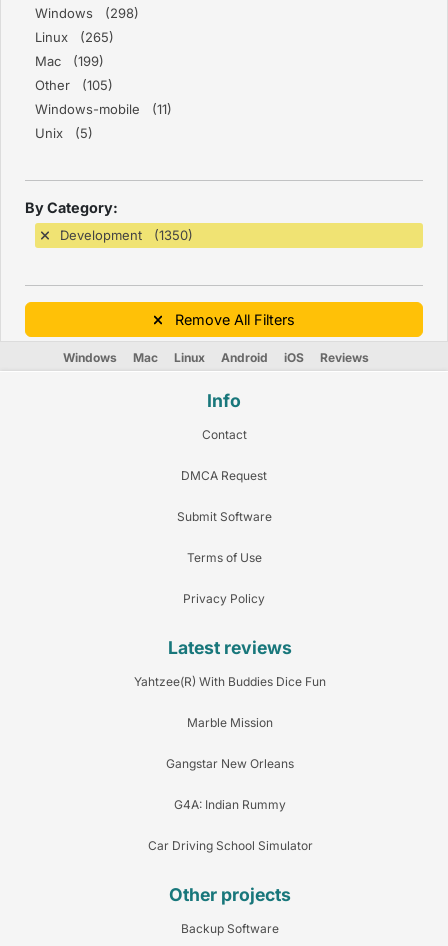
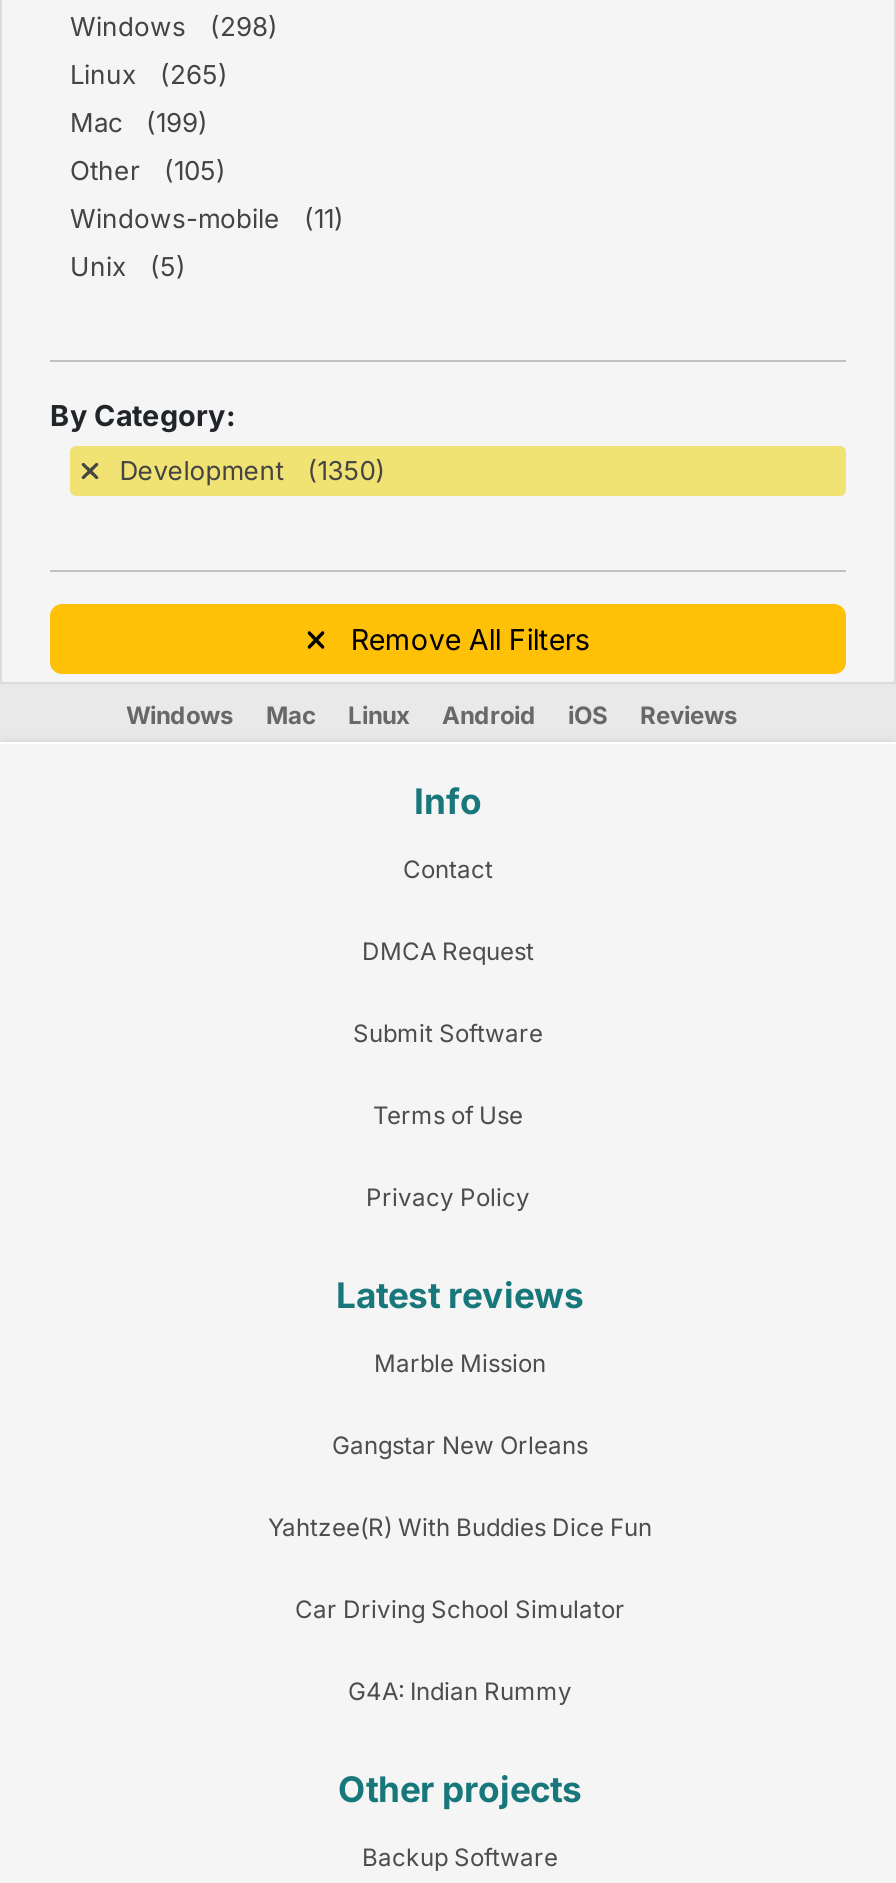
moved [134,674,326,689] -> [268,1512,652,1542]: Yahtzee(R) With Buddies Dice Fun
moved [166,715,294,771] -> [332,1348,588,1460]: Marble Mission | Gangstar New Orleans
moved [174,797,286,812] -> [348,1676,572,1706]: G4A: Indian Rummy
moved [147,838,312,853] -> [295,1594,625,1624]: Car Driving School Simulator

